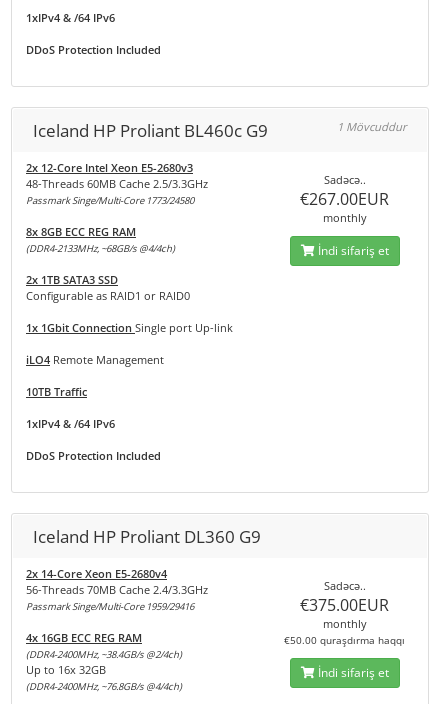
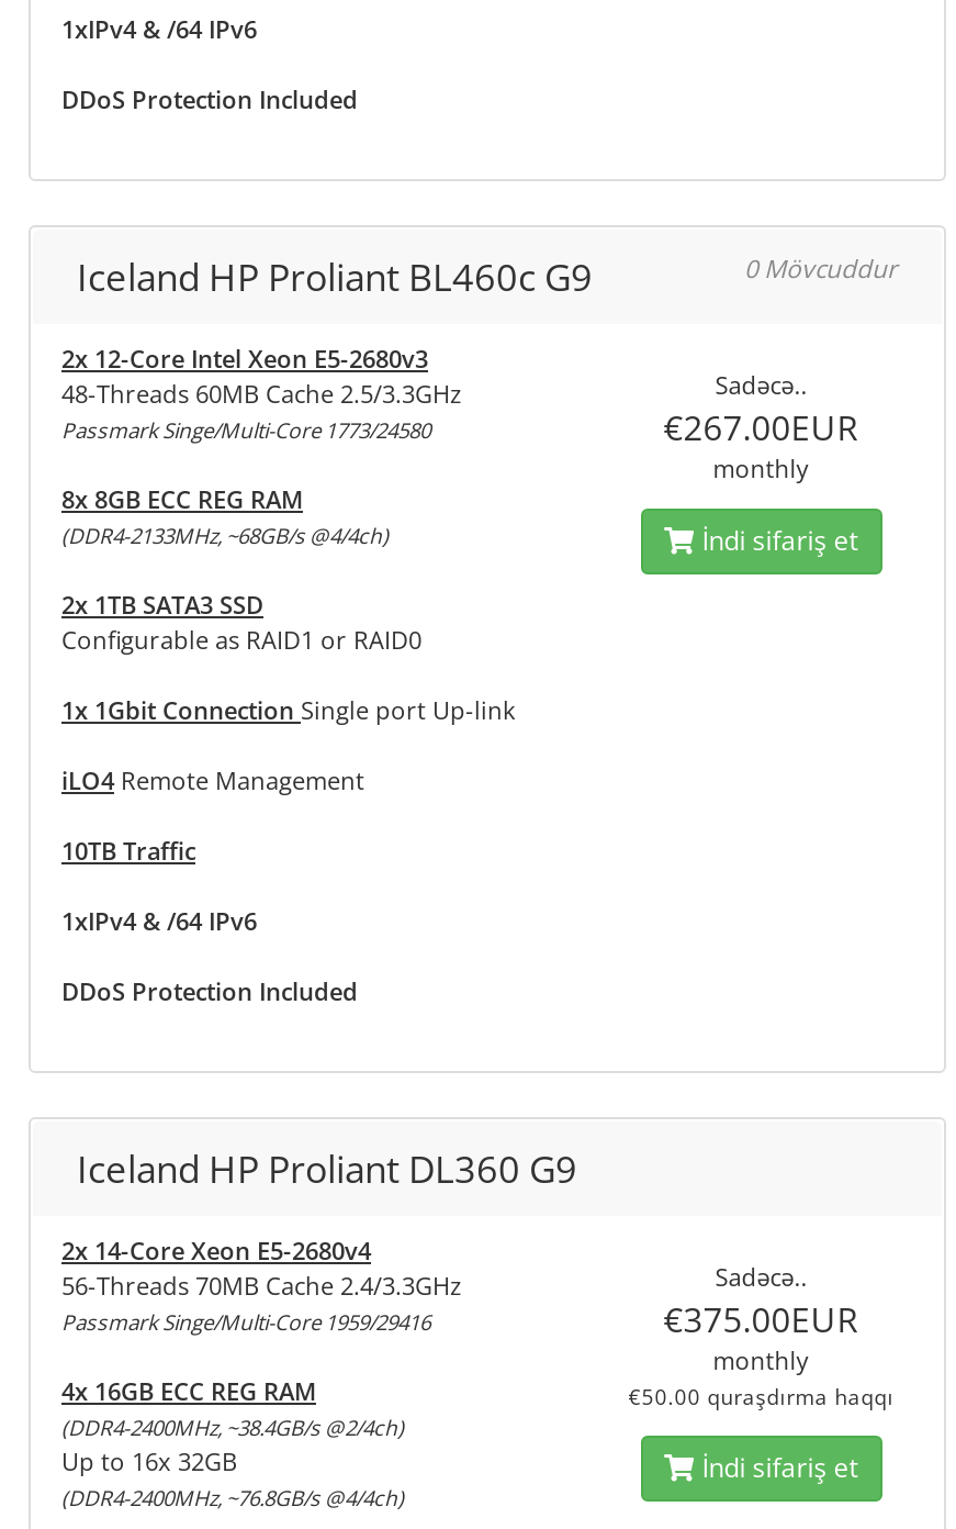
[337,119,407,134] 1 Mövcuddur -> [744,252,898,284] 0 Mövcuddur

